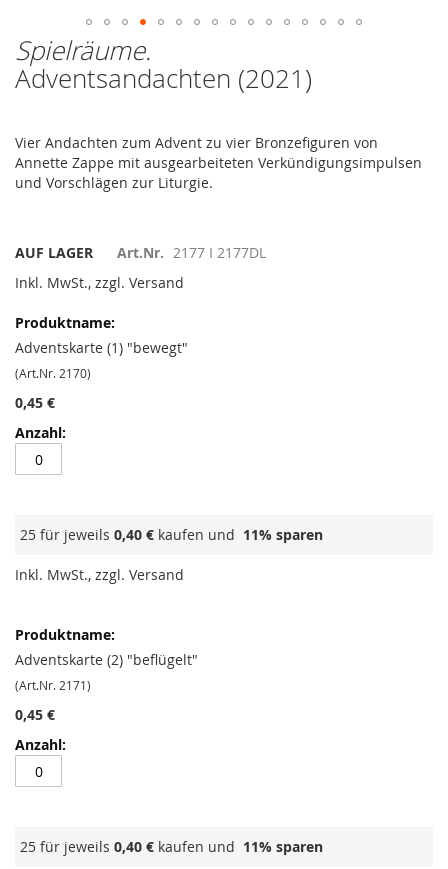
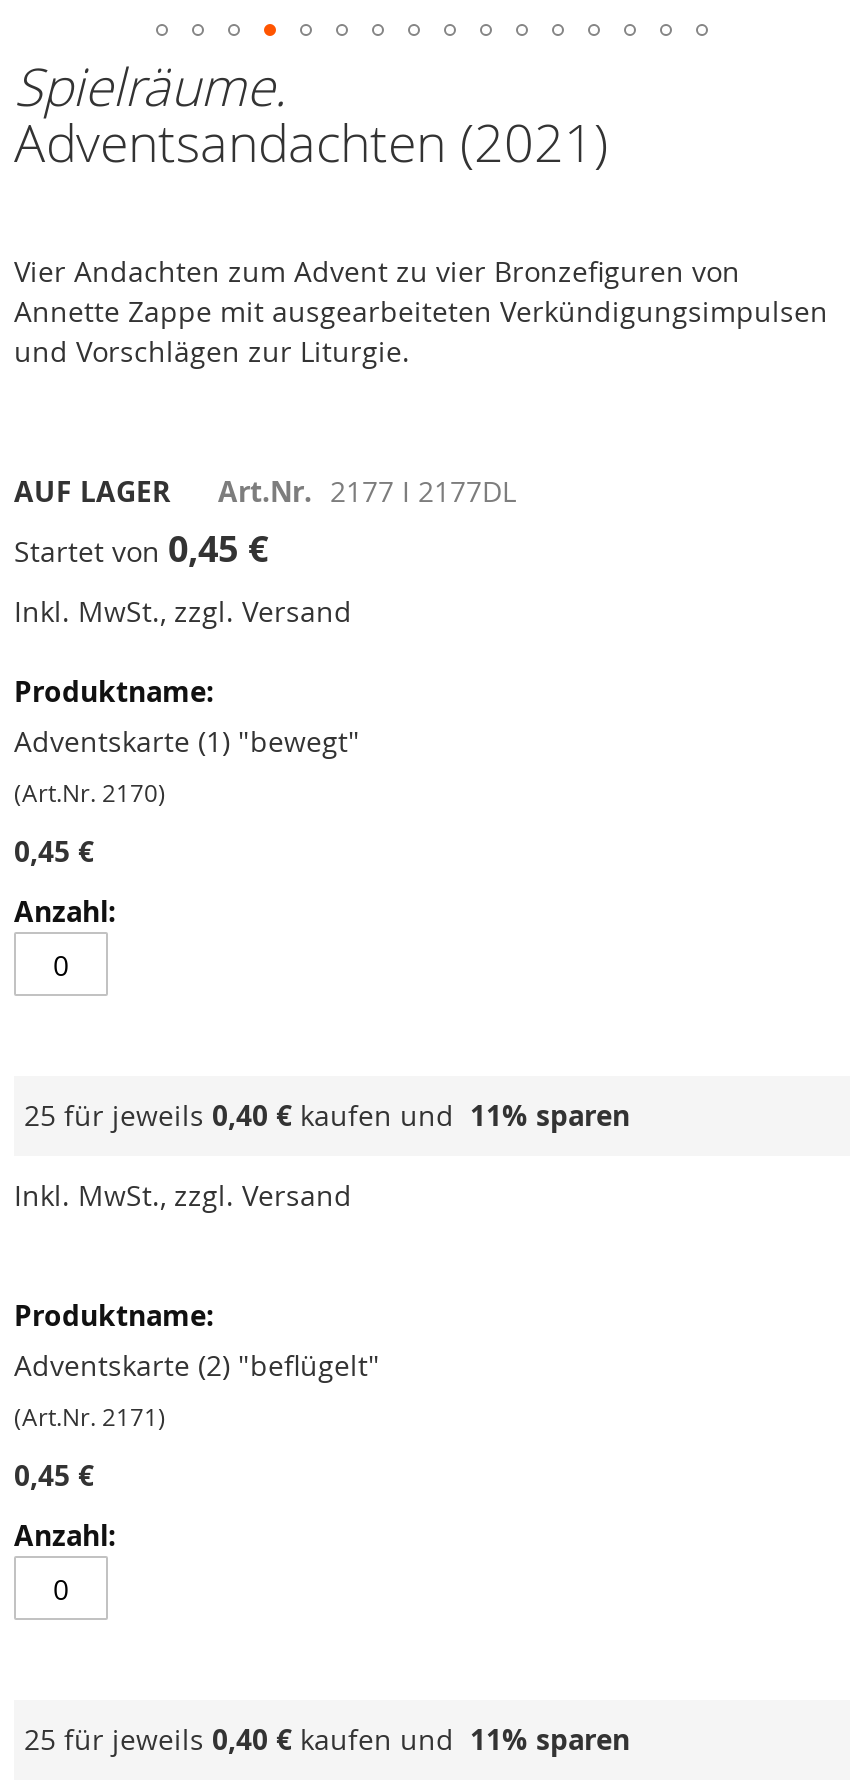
none -> [14,524,268,574] Startet von 0,45 €

